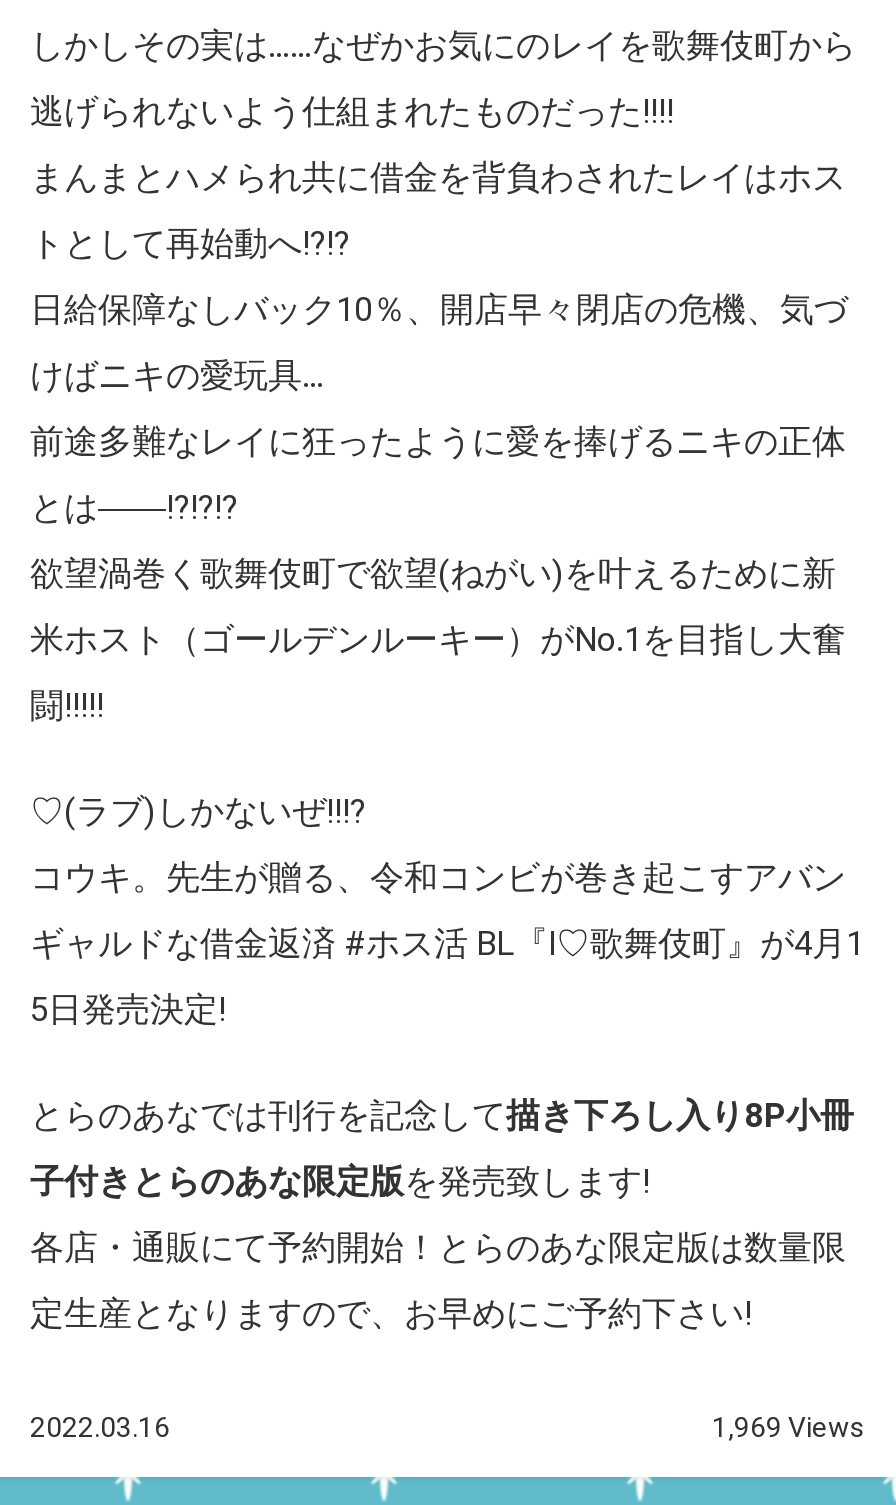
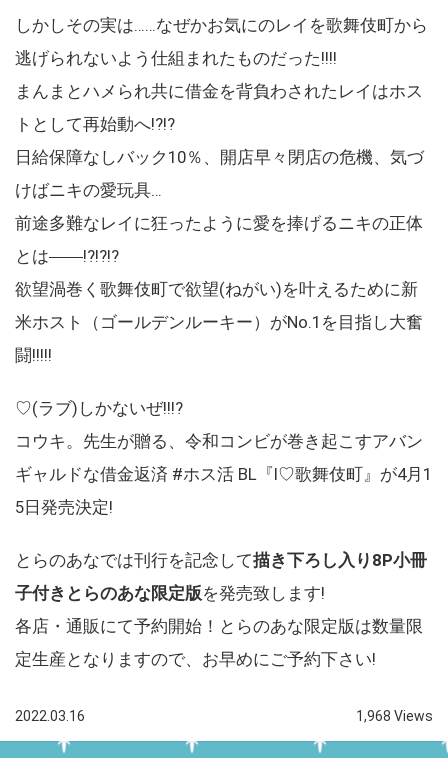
[712,1411,866,1443] 1,969 Views -> [356,708,433,724] 1,968 Views

